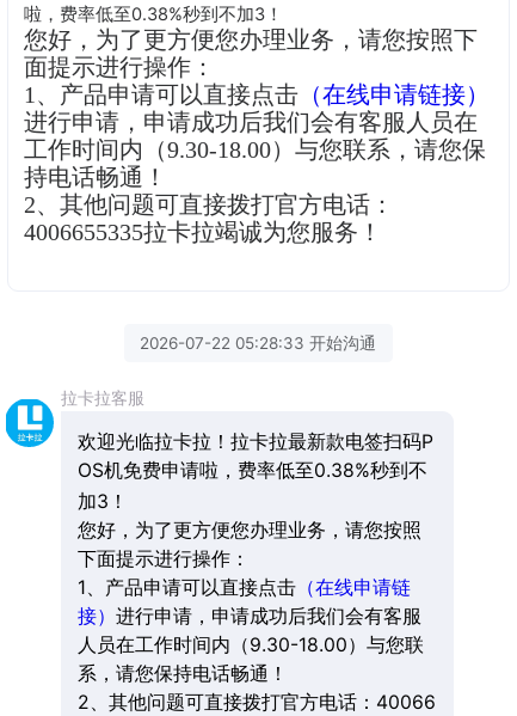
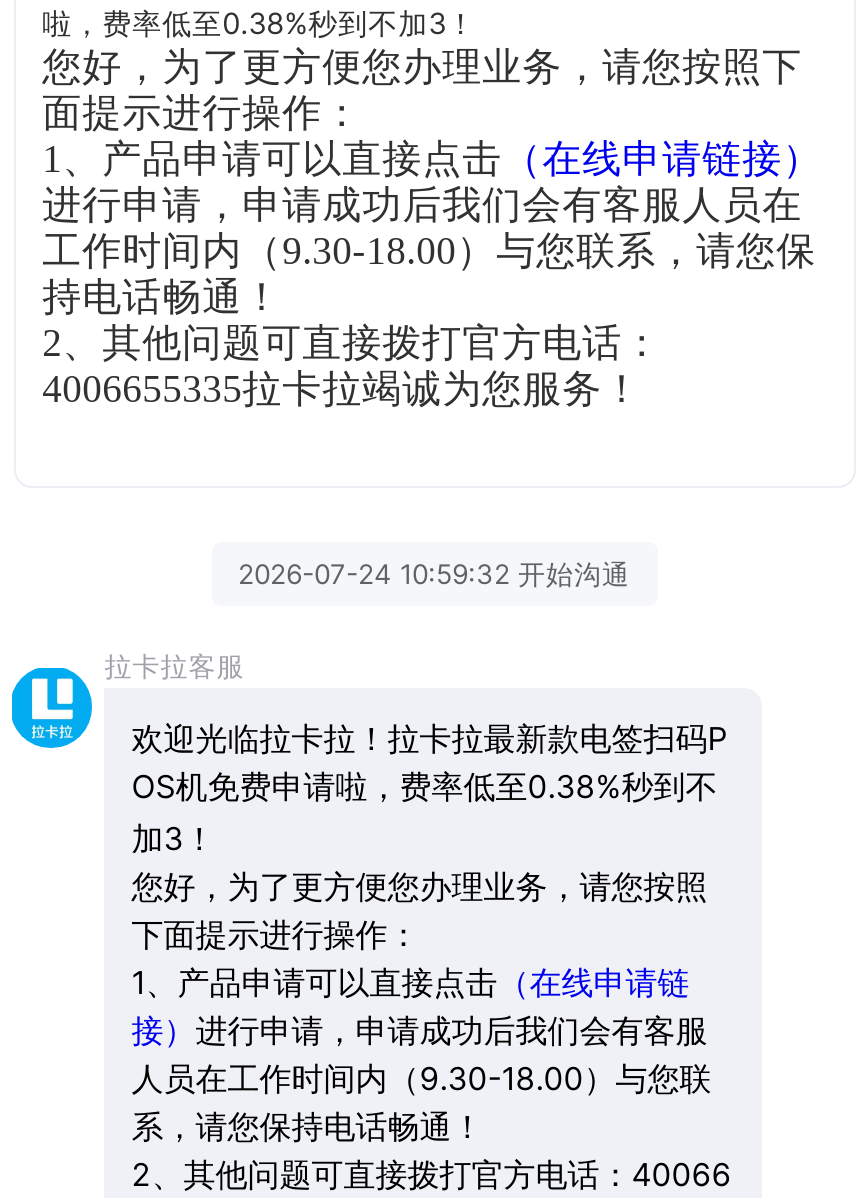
[140,333,376,353] 2026-07-22 05:28:33 开始沟通 -> [238,558,630,590] 2026-07-24 10:59:32 开始沟通

